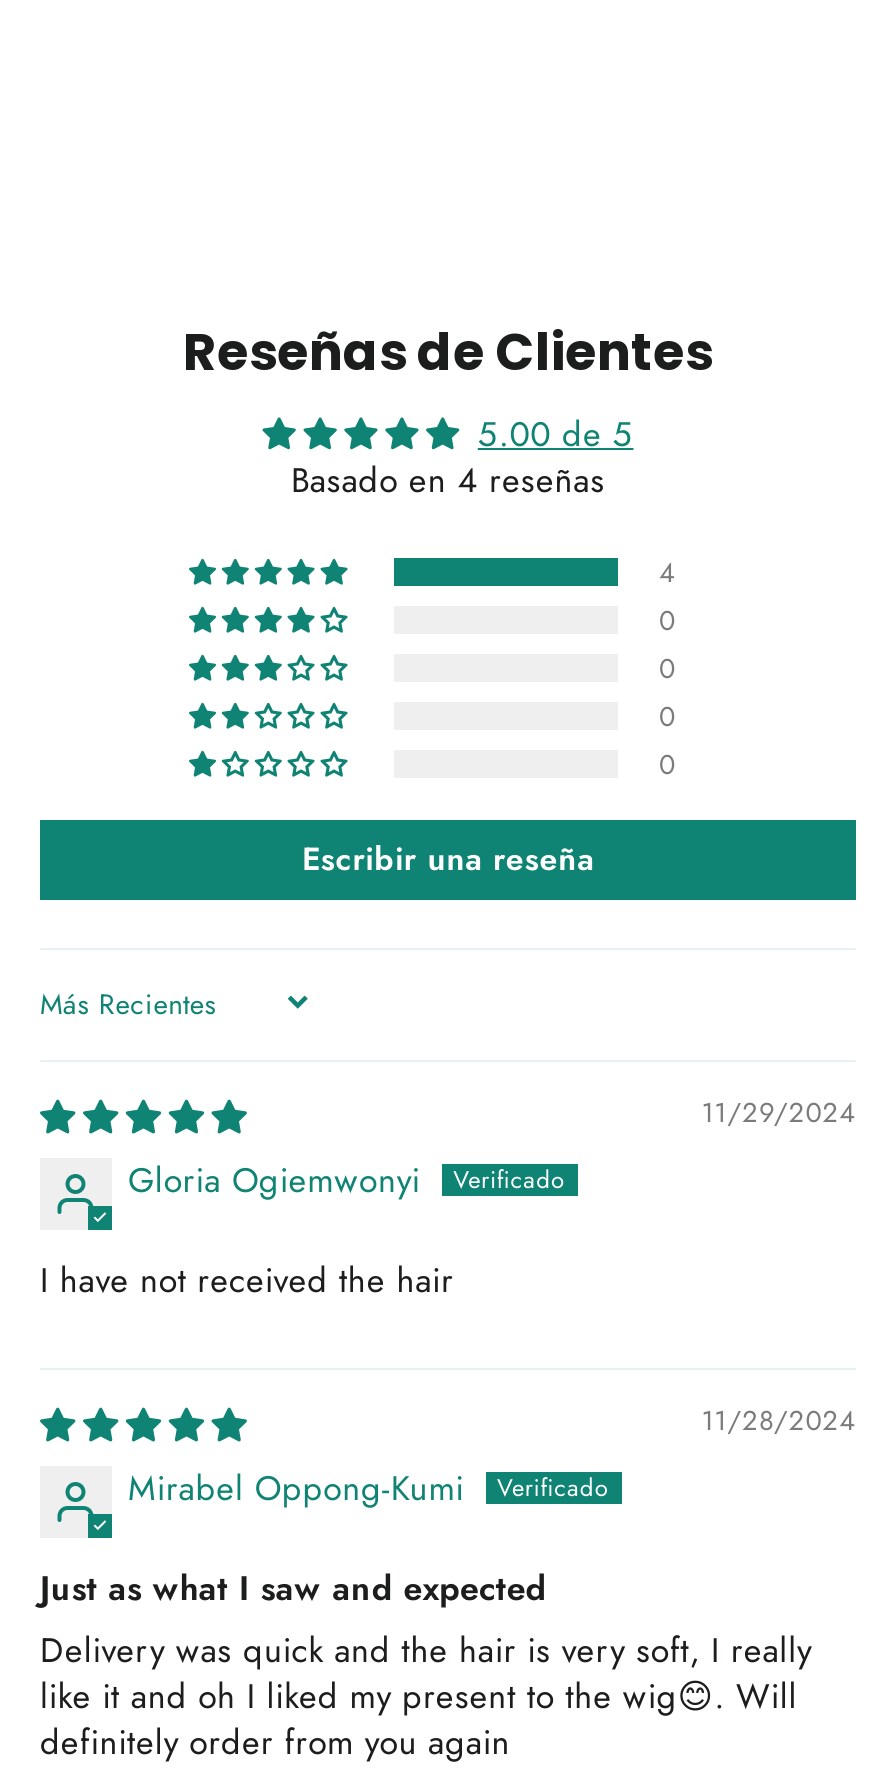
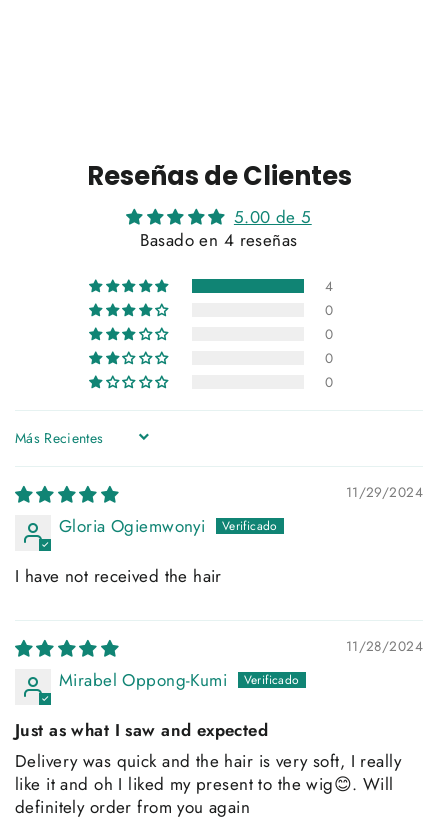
[302,835,594,881] Escribir una reseña -> none

